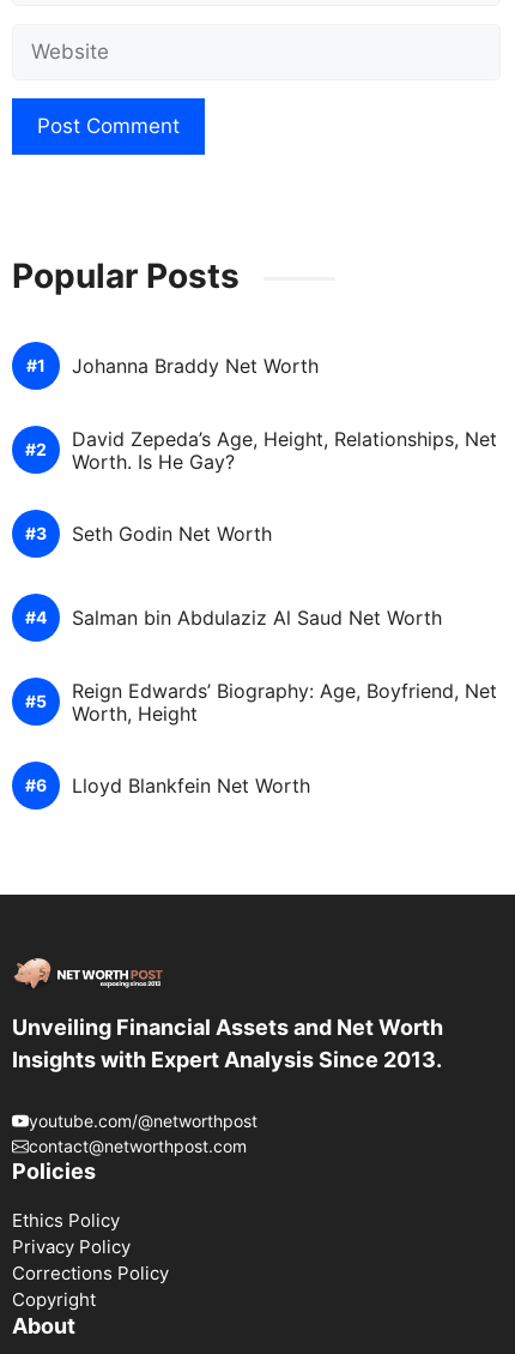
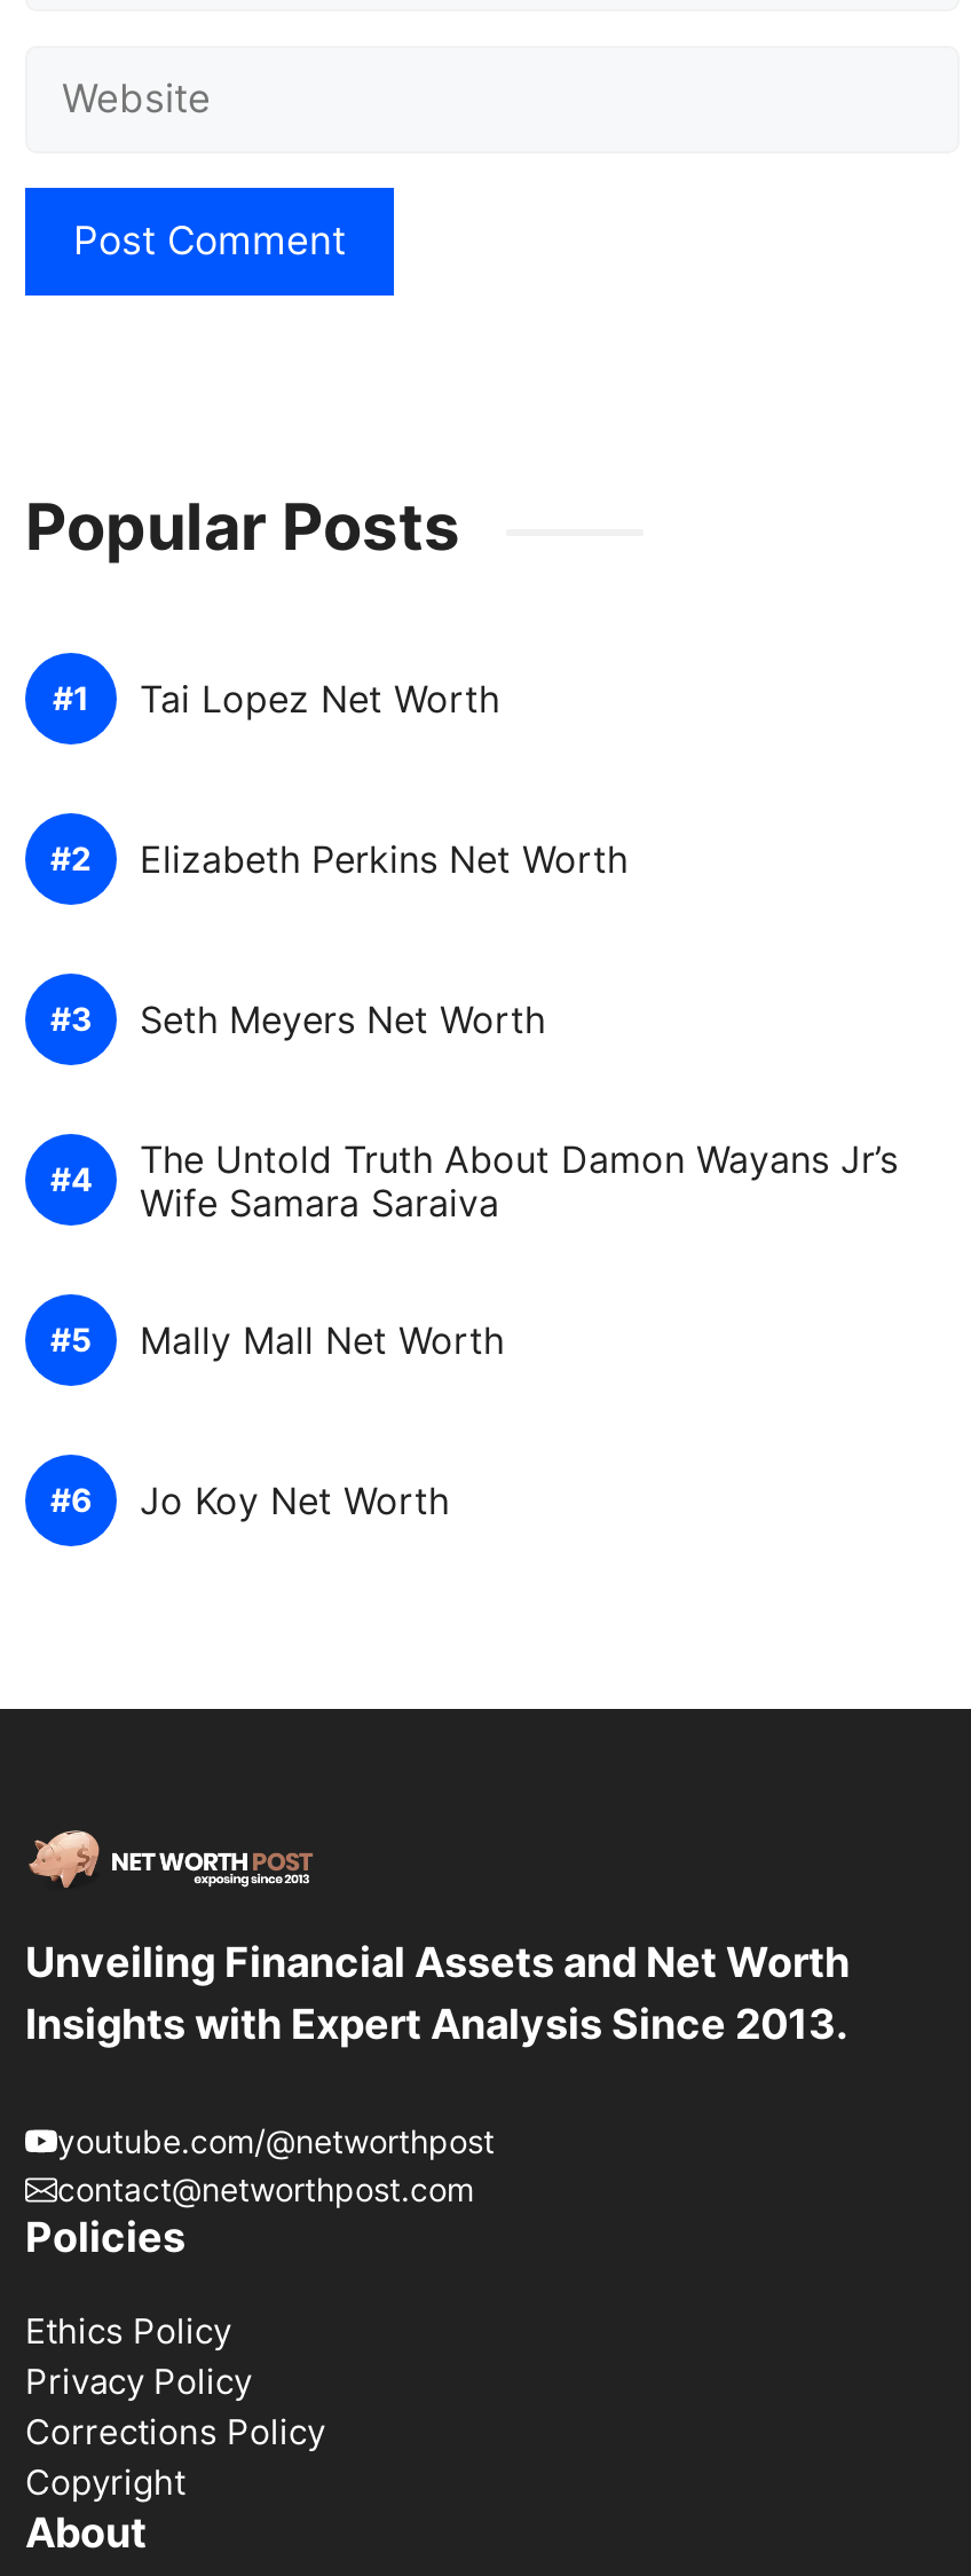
[72,354,319,378] Johanna Braddy Net Worth -> [140,677,499,723] Tai Lopez Net Worth
[72,427,497,474] David Zepeda’s Age, Height, Relationships, Net | Worth. Is He Gay? -> [140,837,627,883] Elizabeth Perkins Net Worth
[72,522,272,546] Seth Godin Net Worth -> [140,998,545,1043] Seth Meyers Net Worth
[72,606,442,630] Salman bin Abdulaziz Al Saud Net Worth -> [140,1136,898,1226] The Untold Truth About Damon Wayans Jr’s | Wife Samara Saraiva
[72,679,497,726] Reign Edwards’ Biography: Age, Boyfriend, Net | Worth, Height -> [140,1318,504,1364] Mally Mall Net Worth
[72,774,310,798] Lloyd Blankfein Net Worth -> [140,1479,449,1525] Jo Koy Net Worth

